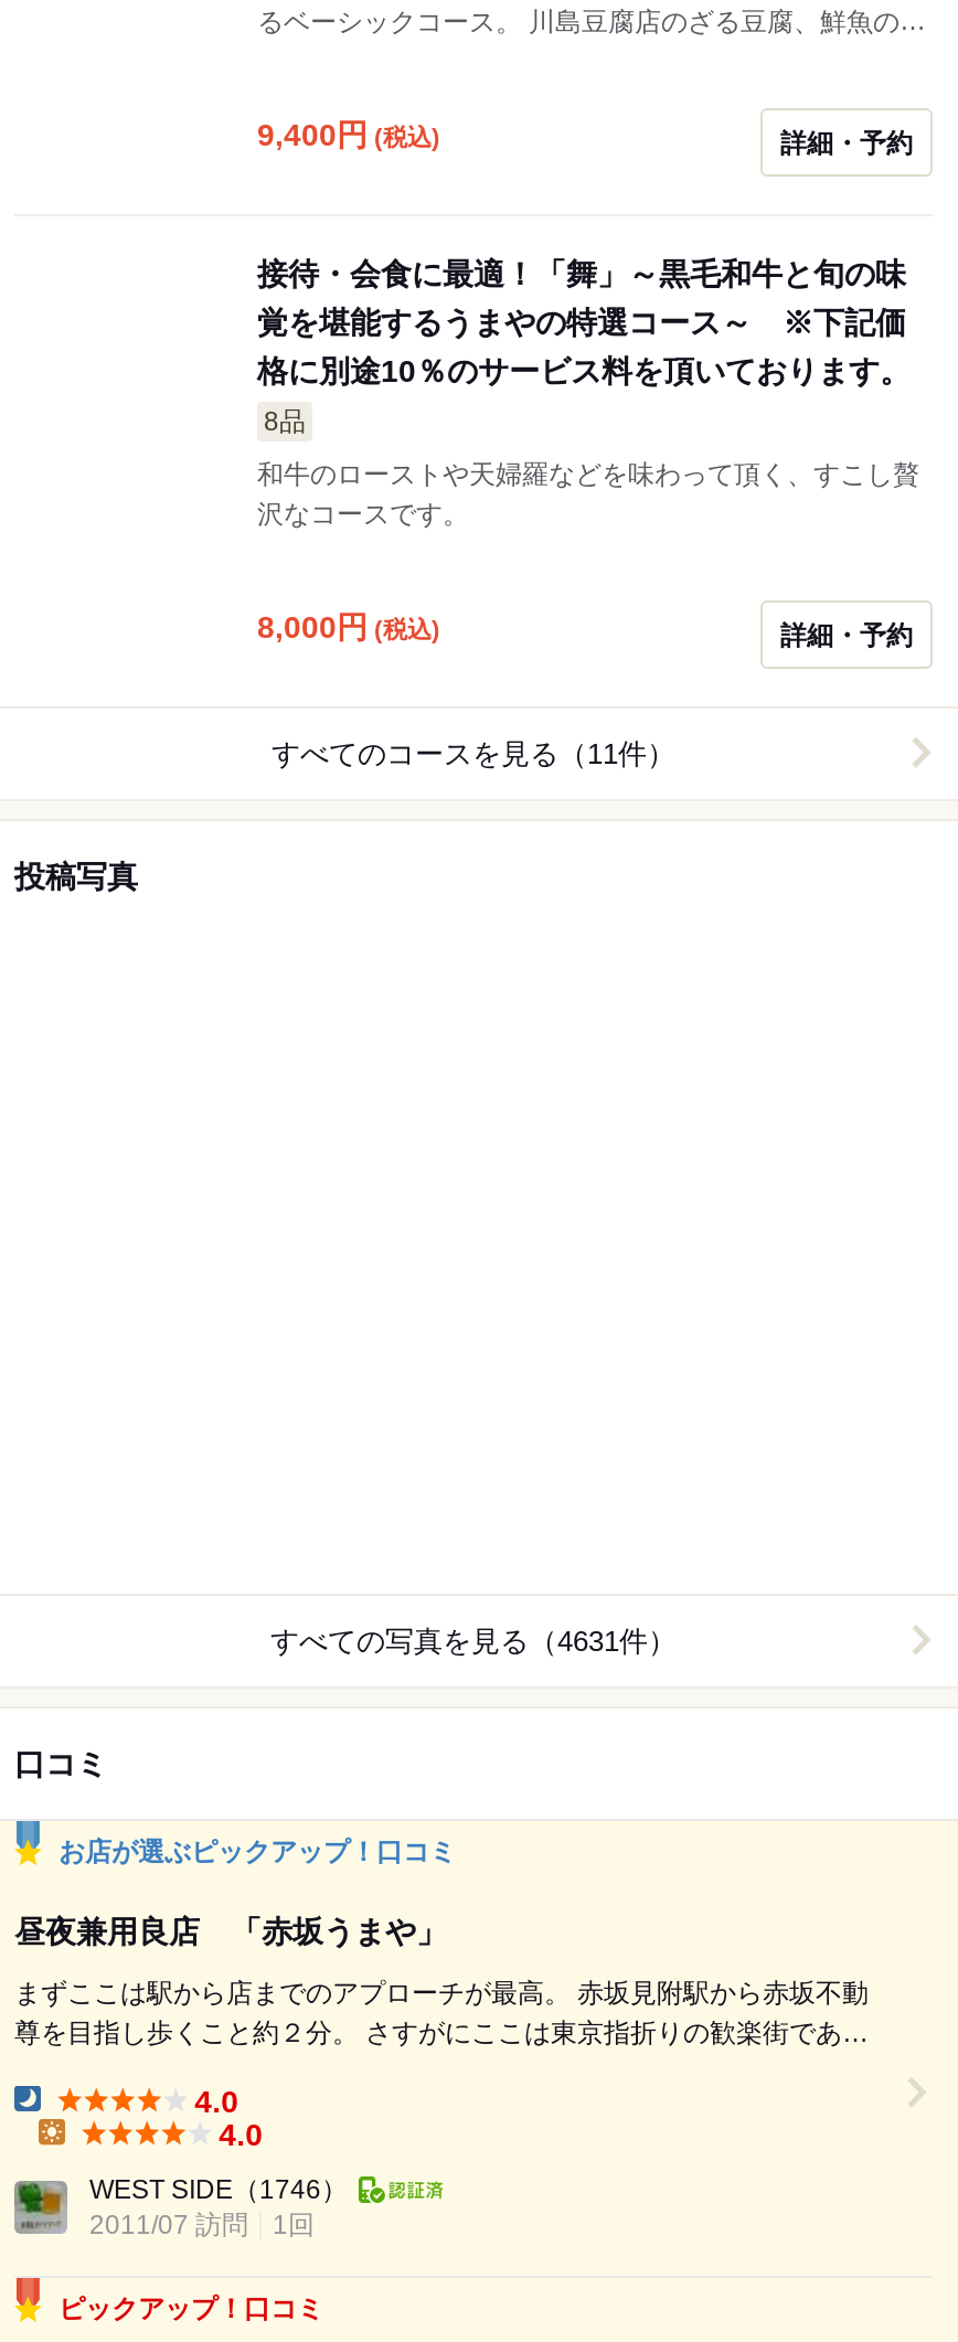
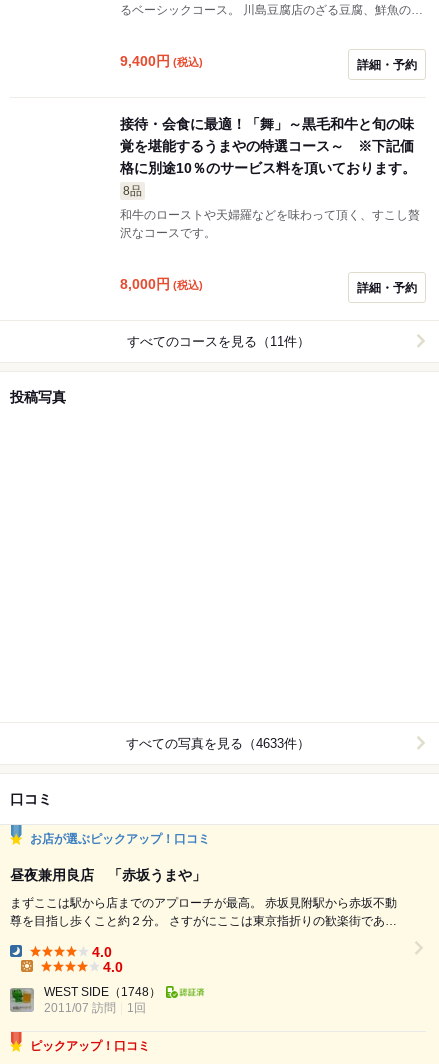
[270,1624,677,1657] すべての写真を見る（4631件） -> [126,736,310,751] すべての写真を見る（4633件）
[89,2174,348,2205] WEST SIDE（1746） -> [44,985,161,999] WEST SIDE（1748）

